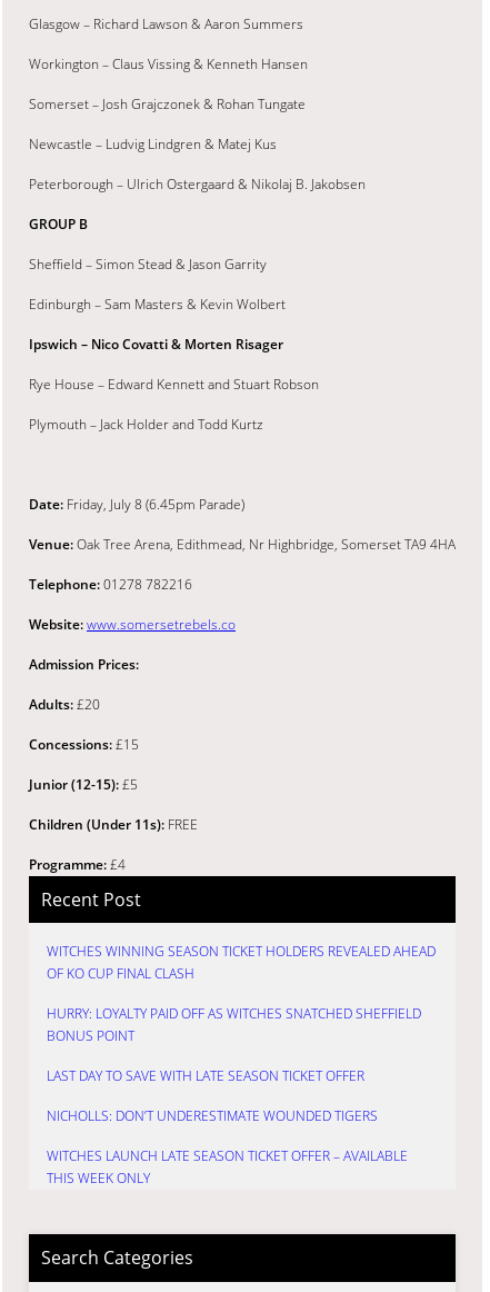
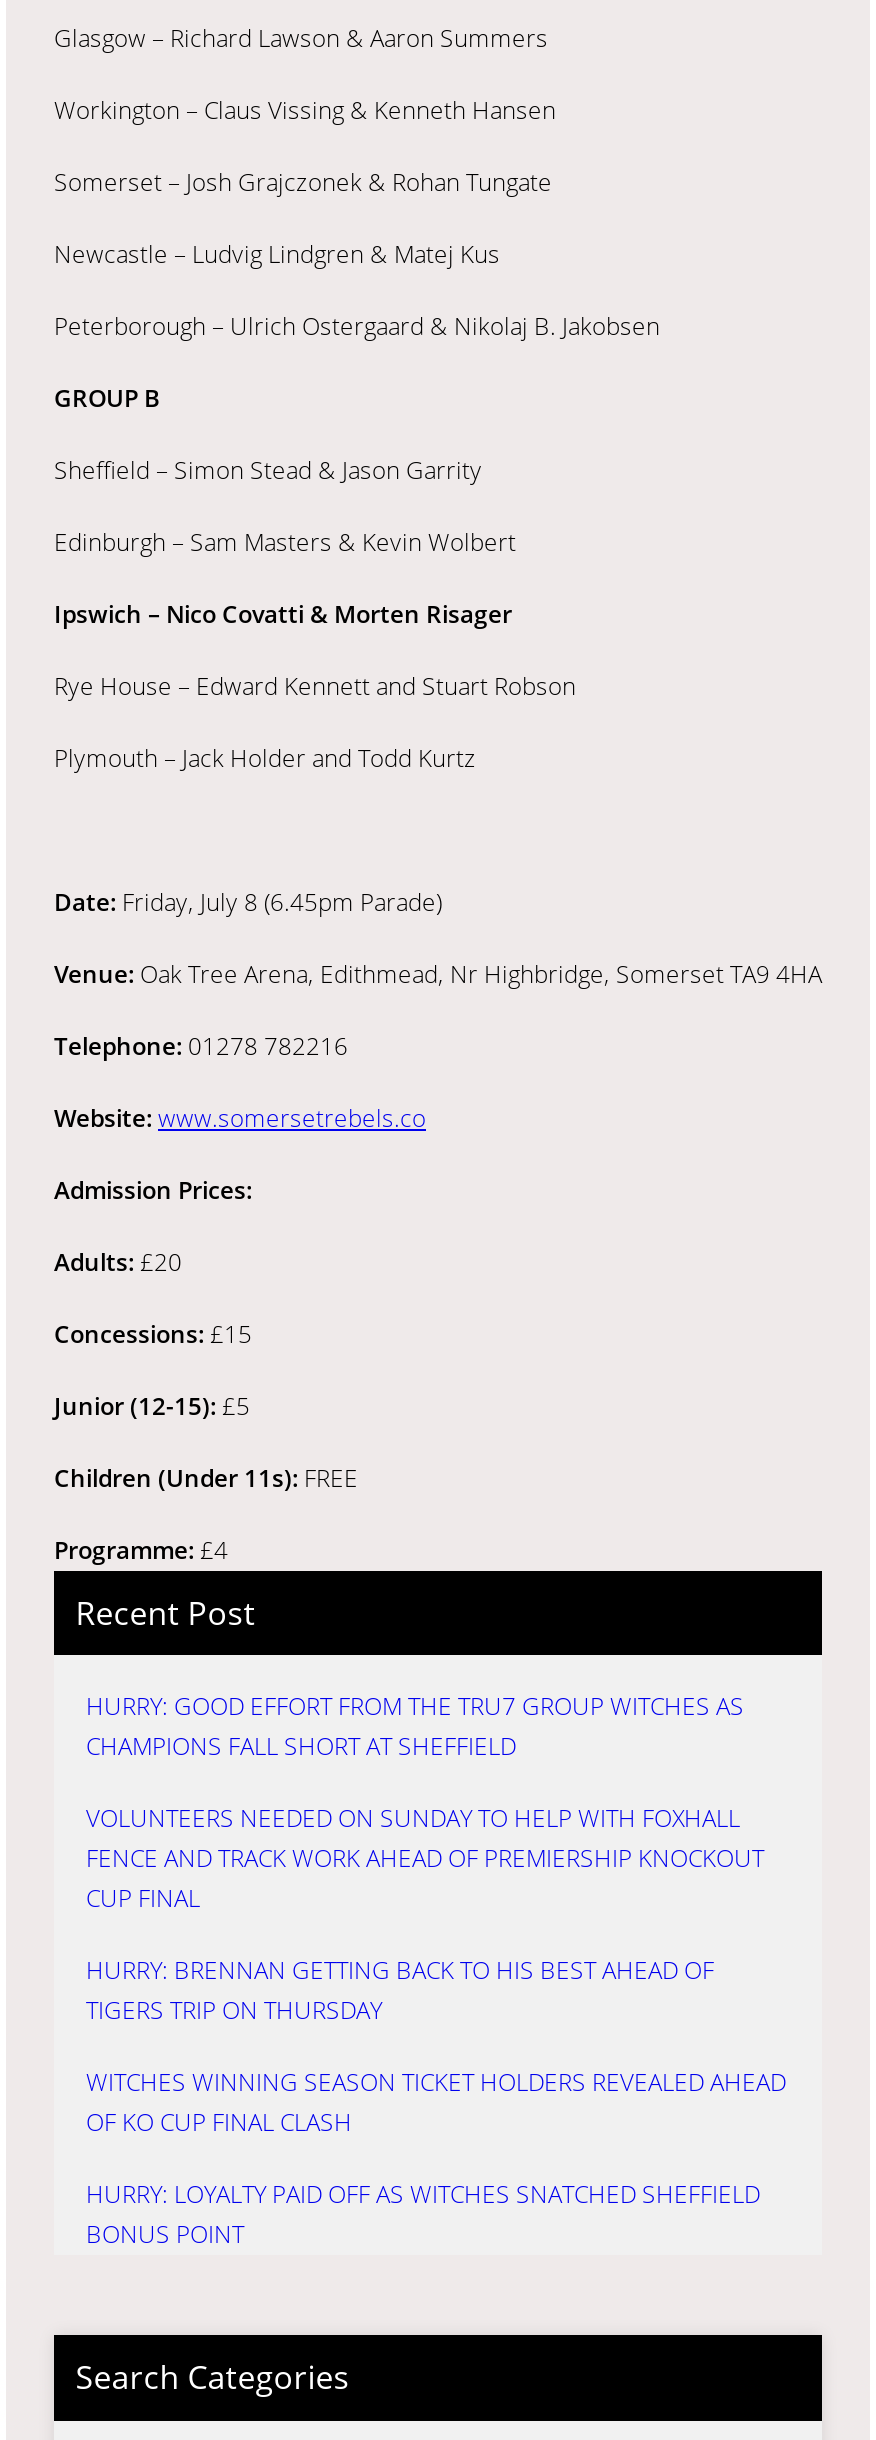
none -> [86,1689,764,2027] HURRY: GOOD EFFORT FROM THE TRU7 GROUP WITCHES AS | CHAMPIONS FALL SHORT AT SHEFFIELD | VOLUNTEERS NEEDED ON SUNDAY TO HELP WITH FOXHALL | FENCE AND TRACK WORK AHEAD OF PREMIERSHIP KNOCKOUT | CUP FINAL | HURRY: BRENNAN GETTING BACK TO HIS BEST AHEAD OF | TIGERS TRIP ON THURSDAY
moved [47,942,436,1045] -> [86,2065,786,2251]: WITCHES WINNING SEASON TICKET HOLDERS REVEALED AHEAD | OF KO CUP FINAL CLASH | HURRY: LOYALTY PAID OFF AS WITCHES SNATCHED SHEFFIELD | BONUS POINT
[47,1067,408,1188] LAST DAY TO SAVE WITH LATE SEASON TICKET OFFER | NICHOLLS: DON’T UNDERESTIMATE WOUNDED TIGERS | WITCHES LAUNCH LATE SEASON TICKET OFFER – AVAILABLE | THIS WEEK ONLY -> none

